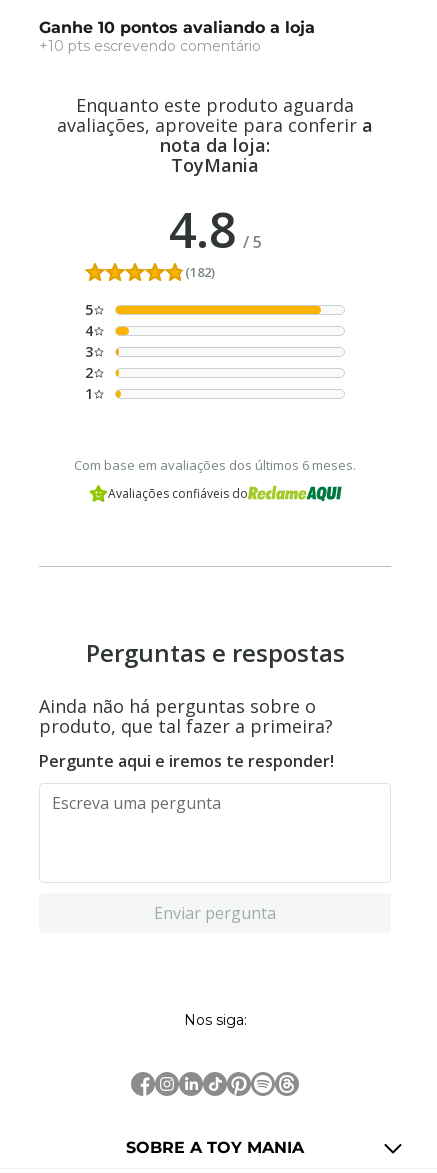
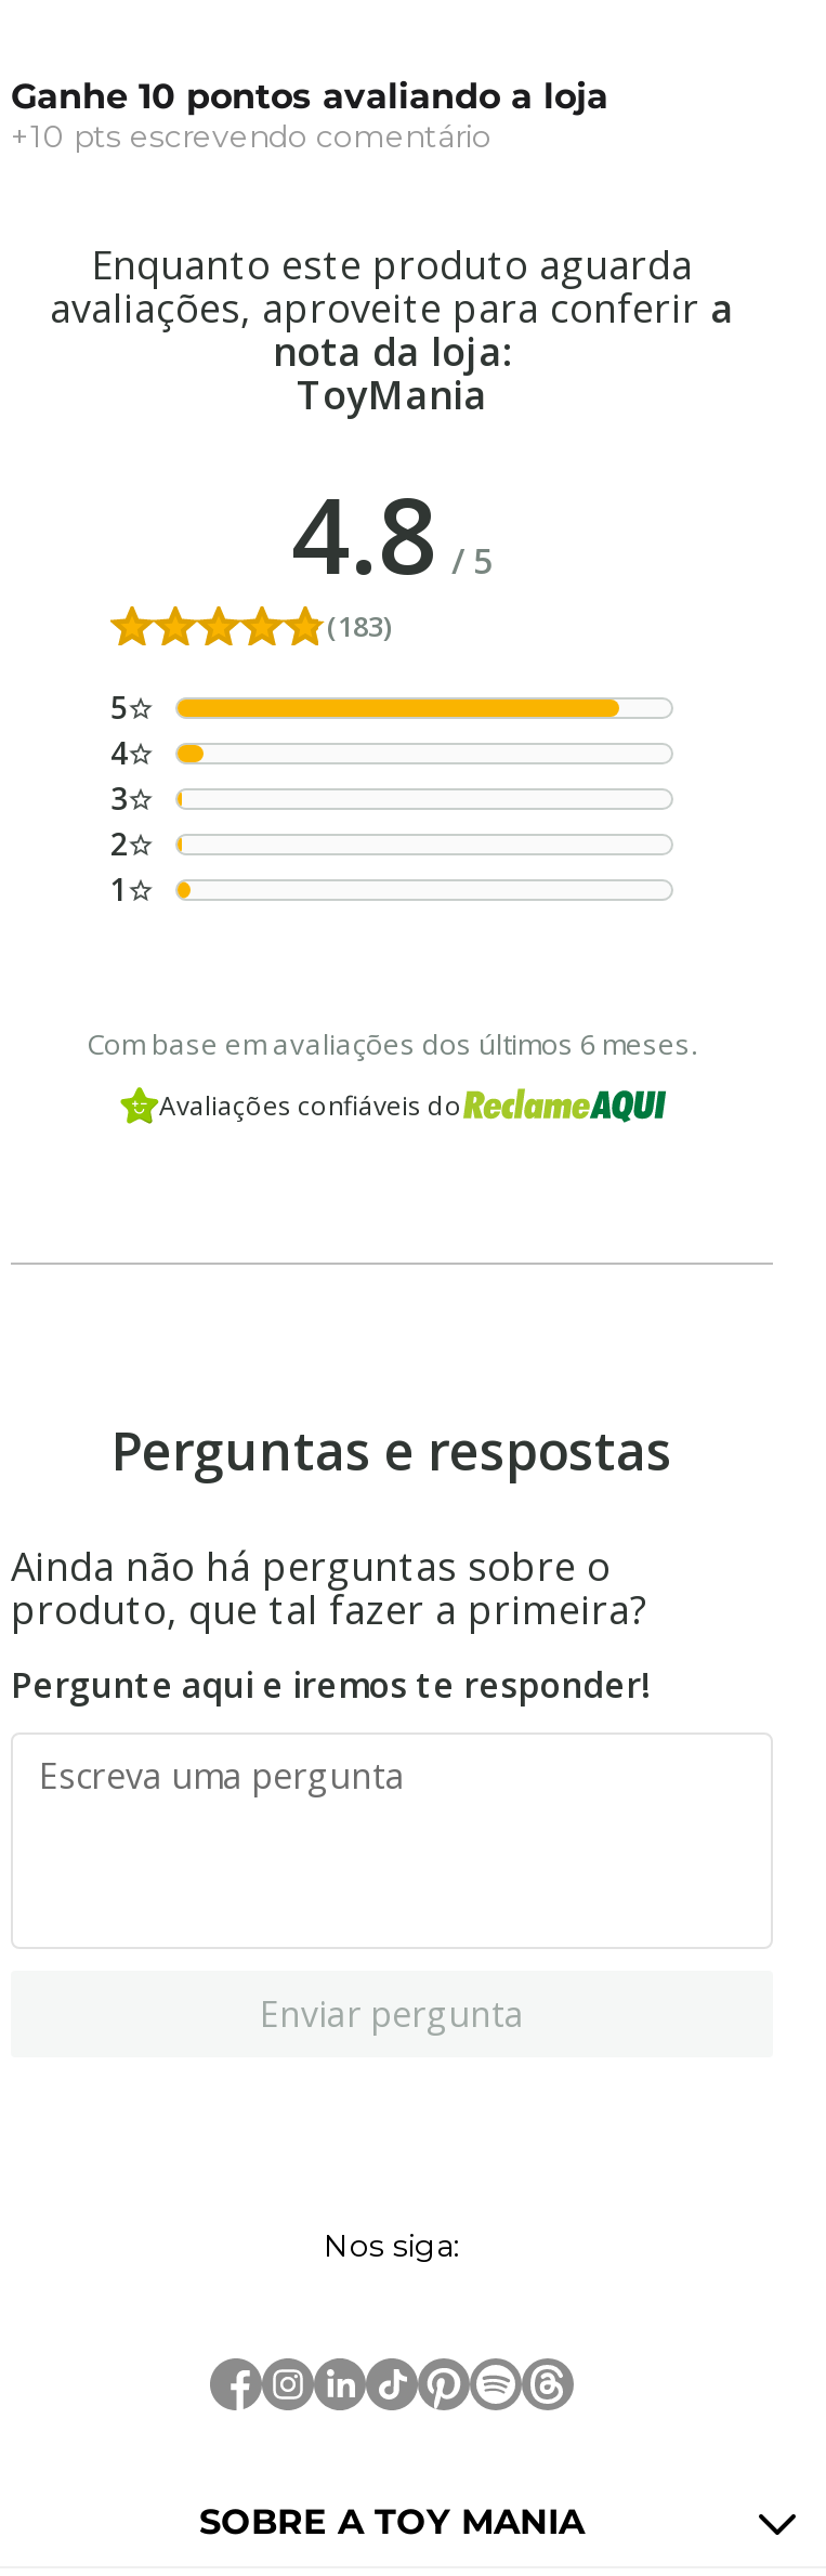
[185,262,215,280] (182) -> [327,605,392,644] (183)

